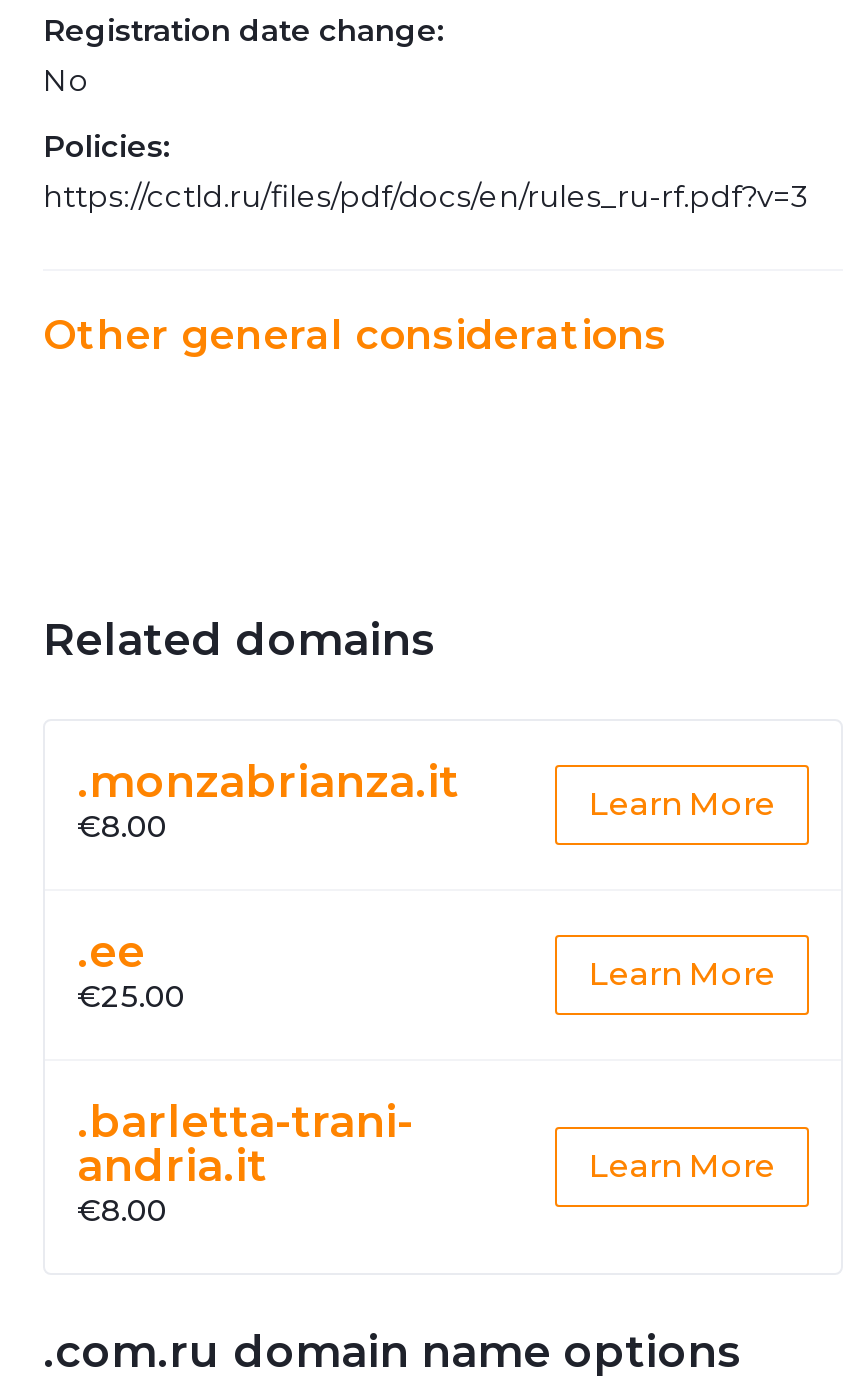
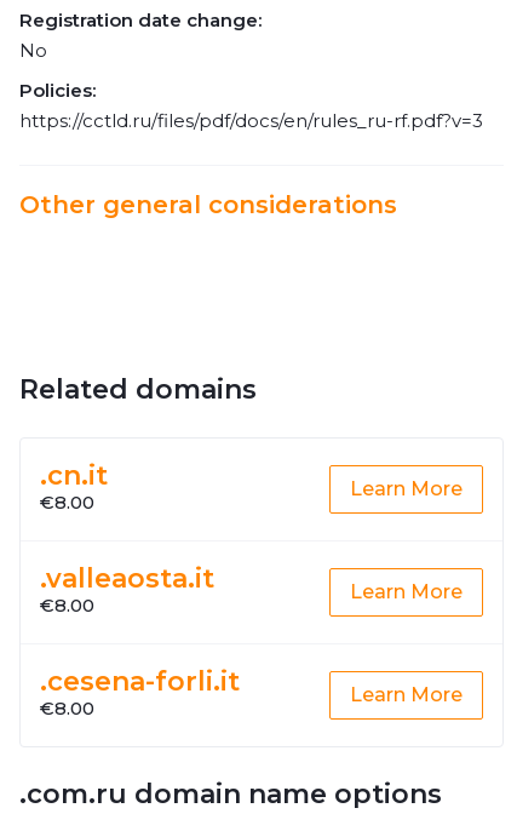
[77,755,459,809] .monzabrianza.it -> [40,459,108,492] .cn.it
[77,925,185,1015] .ee | €25.00 -> [40,562,214,617] .valleaosta.it | €8.00
[77,1095,413,1193] .barletta-trani- | andria.it -> [40,665,240,698] .cesena-forli.it

